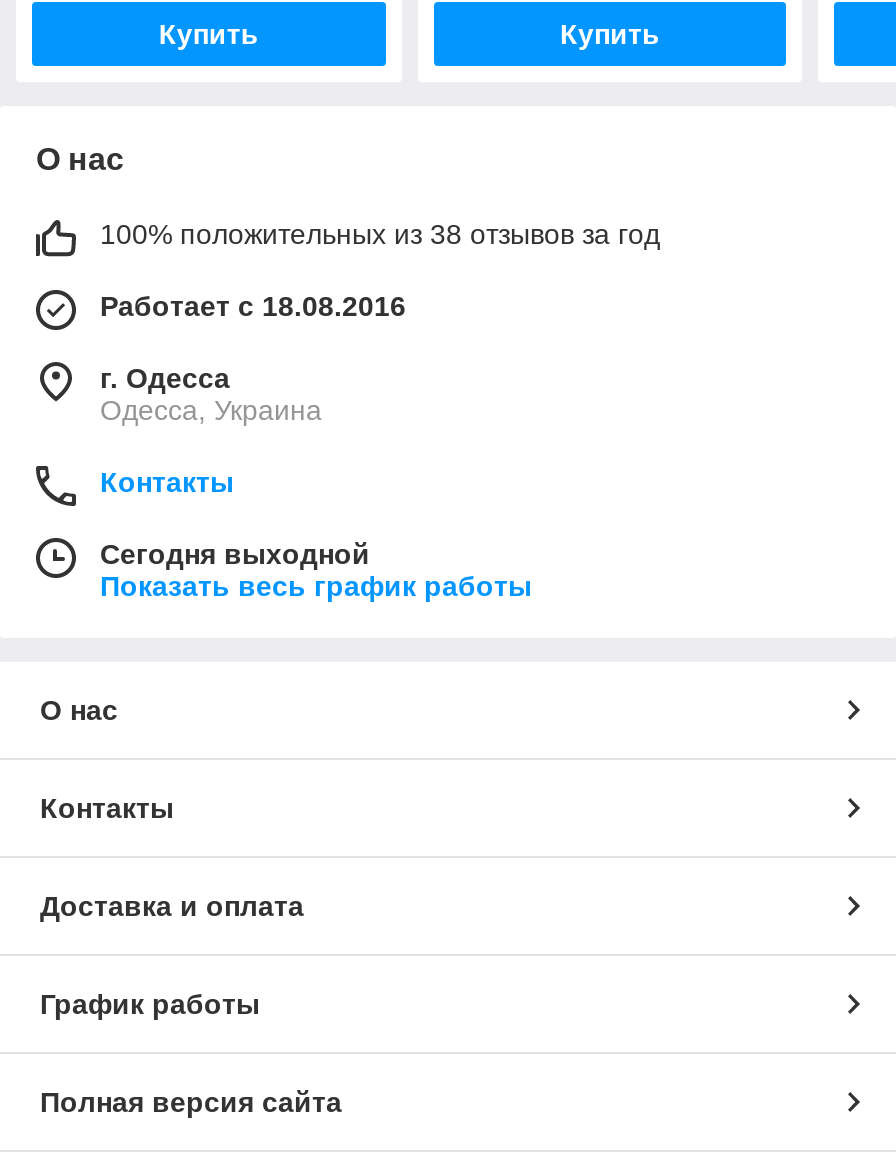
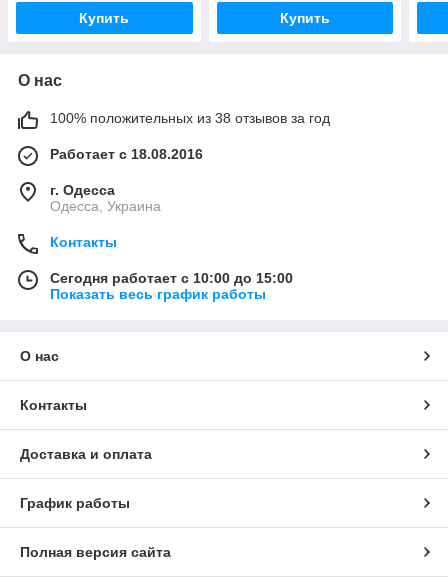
[100,538,370,570] Сегодня выходной -> [50,270,293,286] Сегодня работает с 10:00 до 15:00

